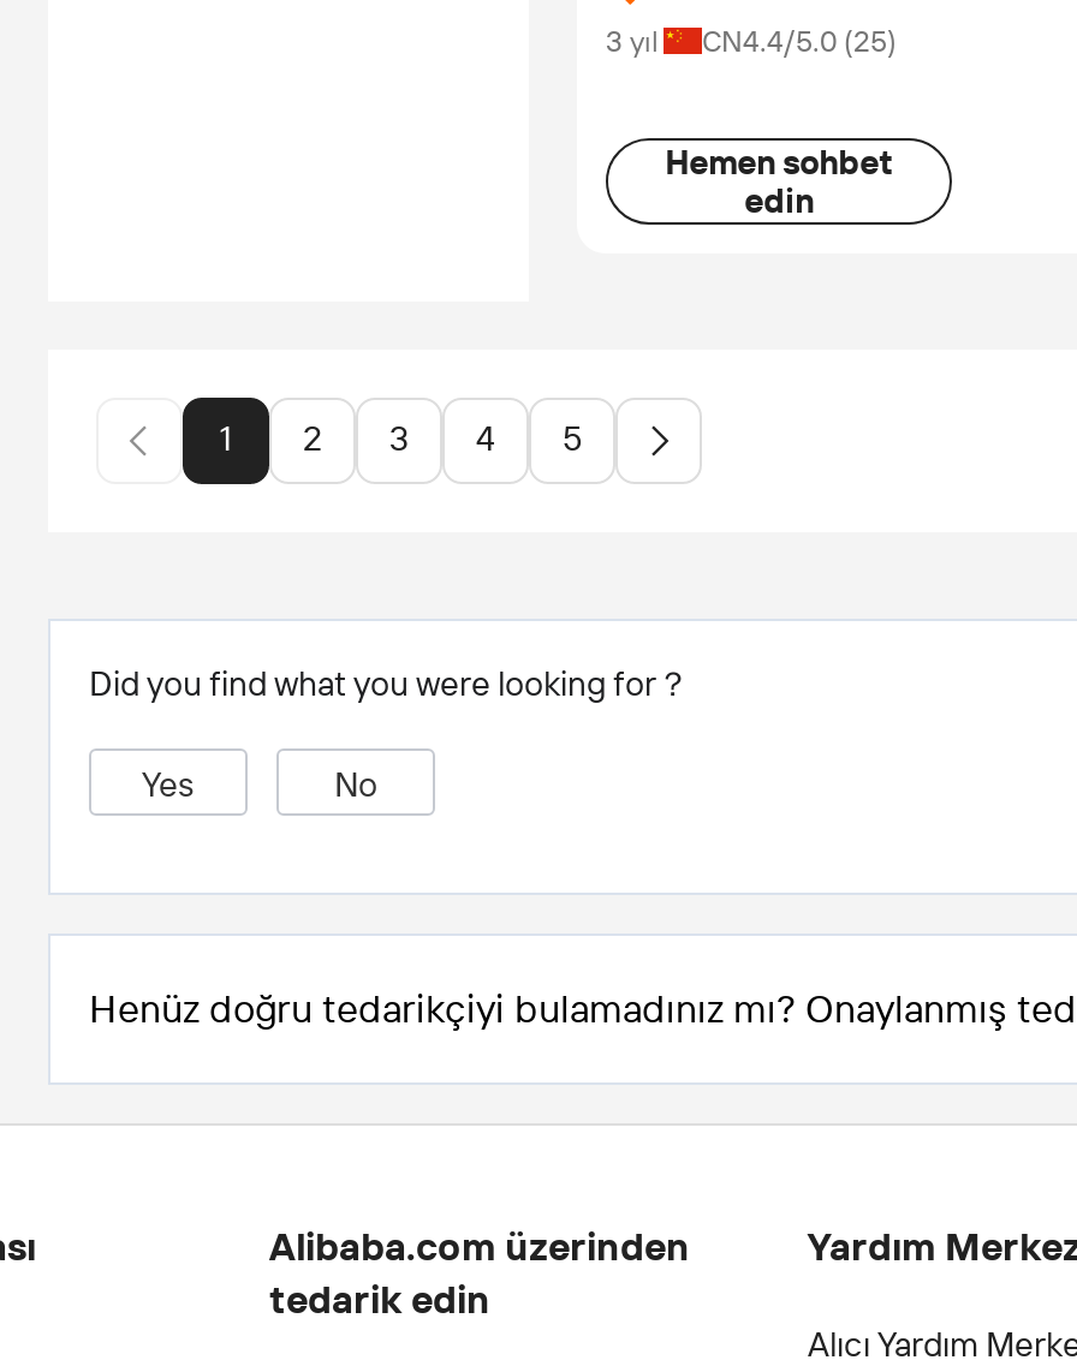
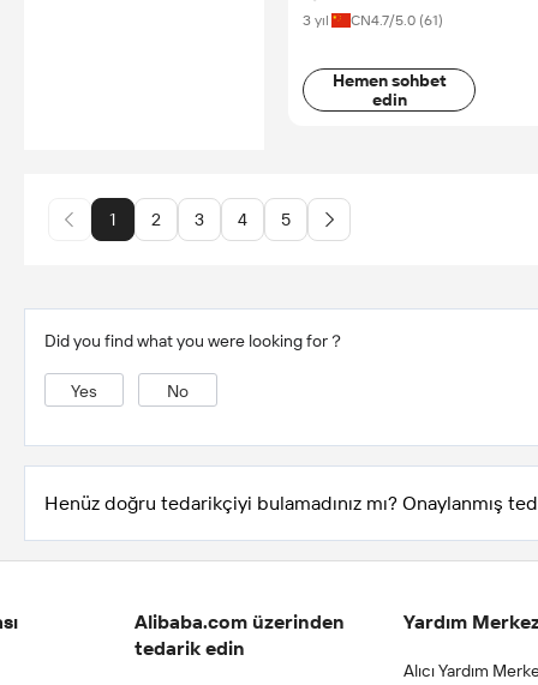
[606,24,897,58] 3 yıl CN4.4/5.0 (25) -> [303,12,443,29] 3 yıl CN4.7/5.0 (61)

